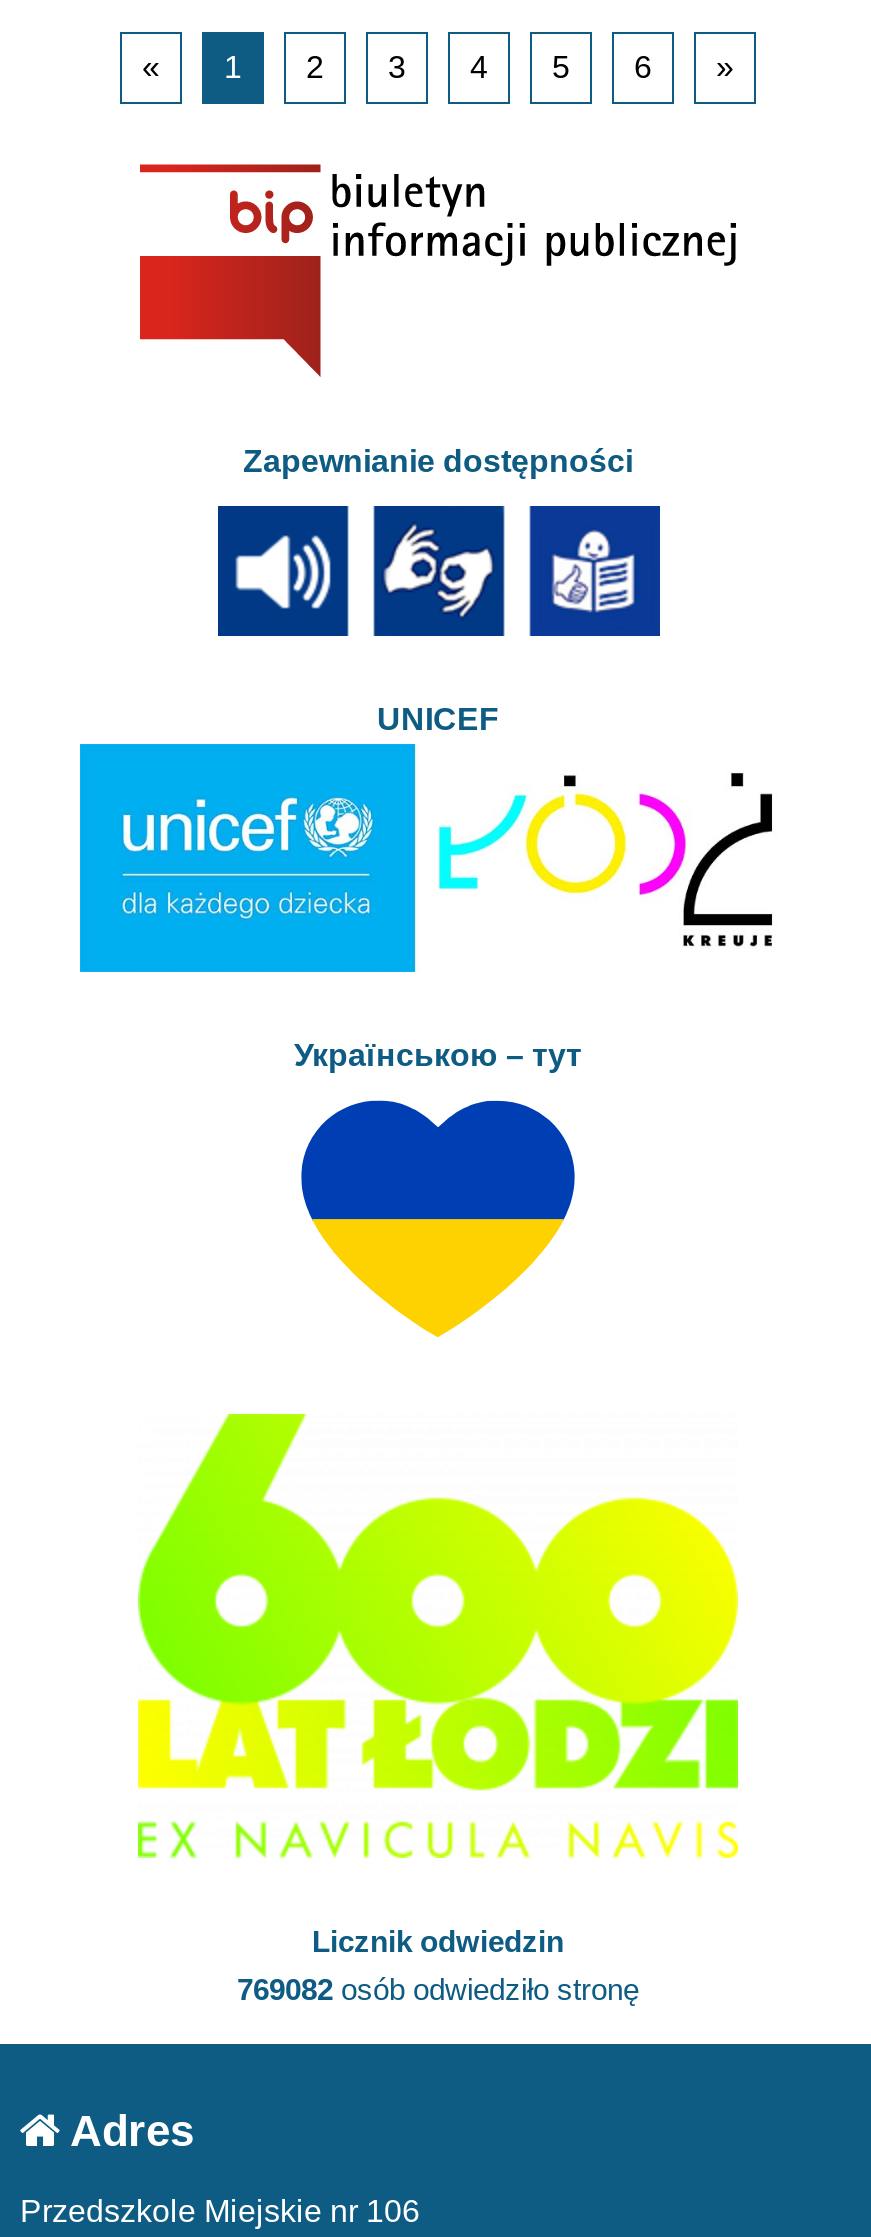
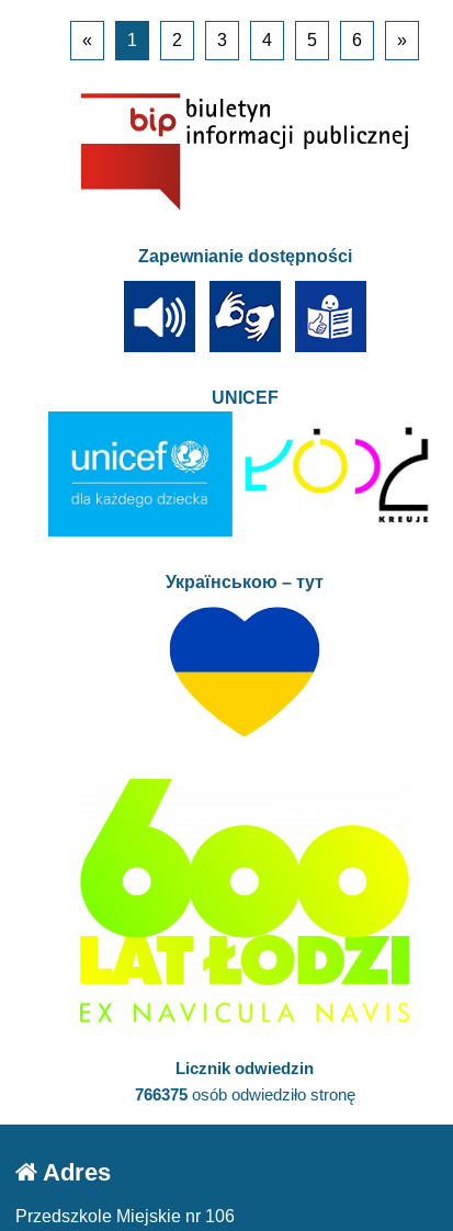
[237,1972,639,2006] 769082 osób odwiedziło stronę -> [134,1085,355,1104] 766375 osób odwiedziło stronę

